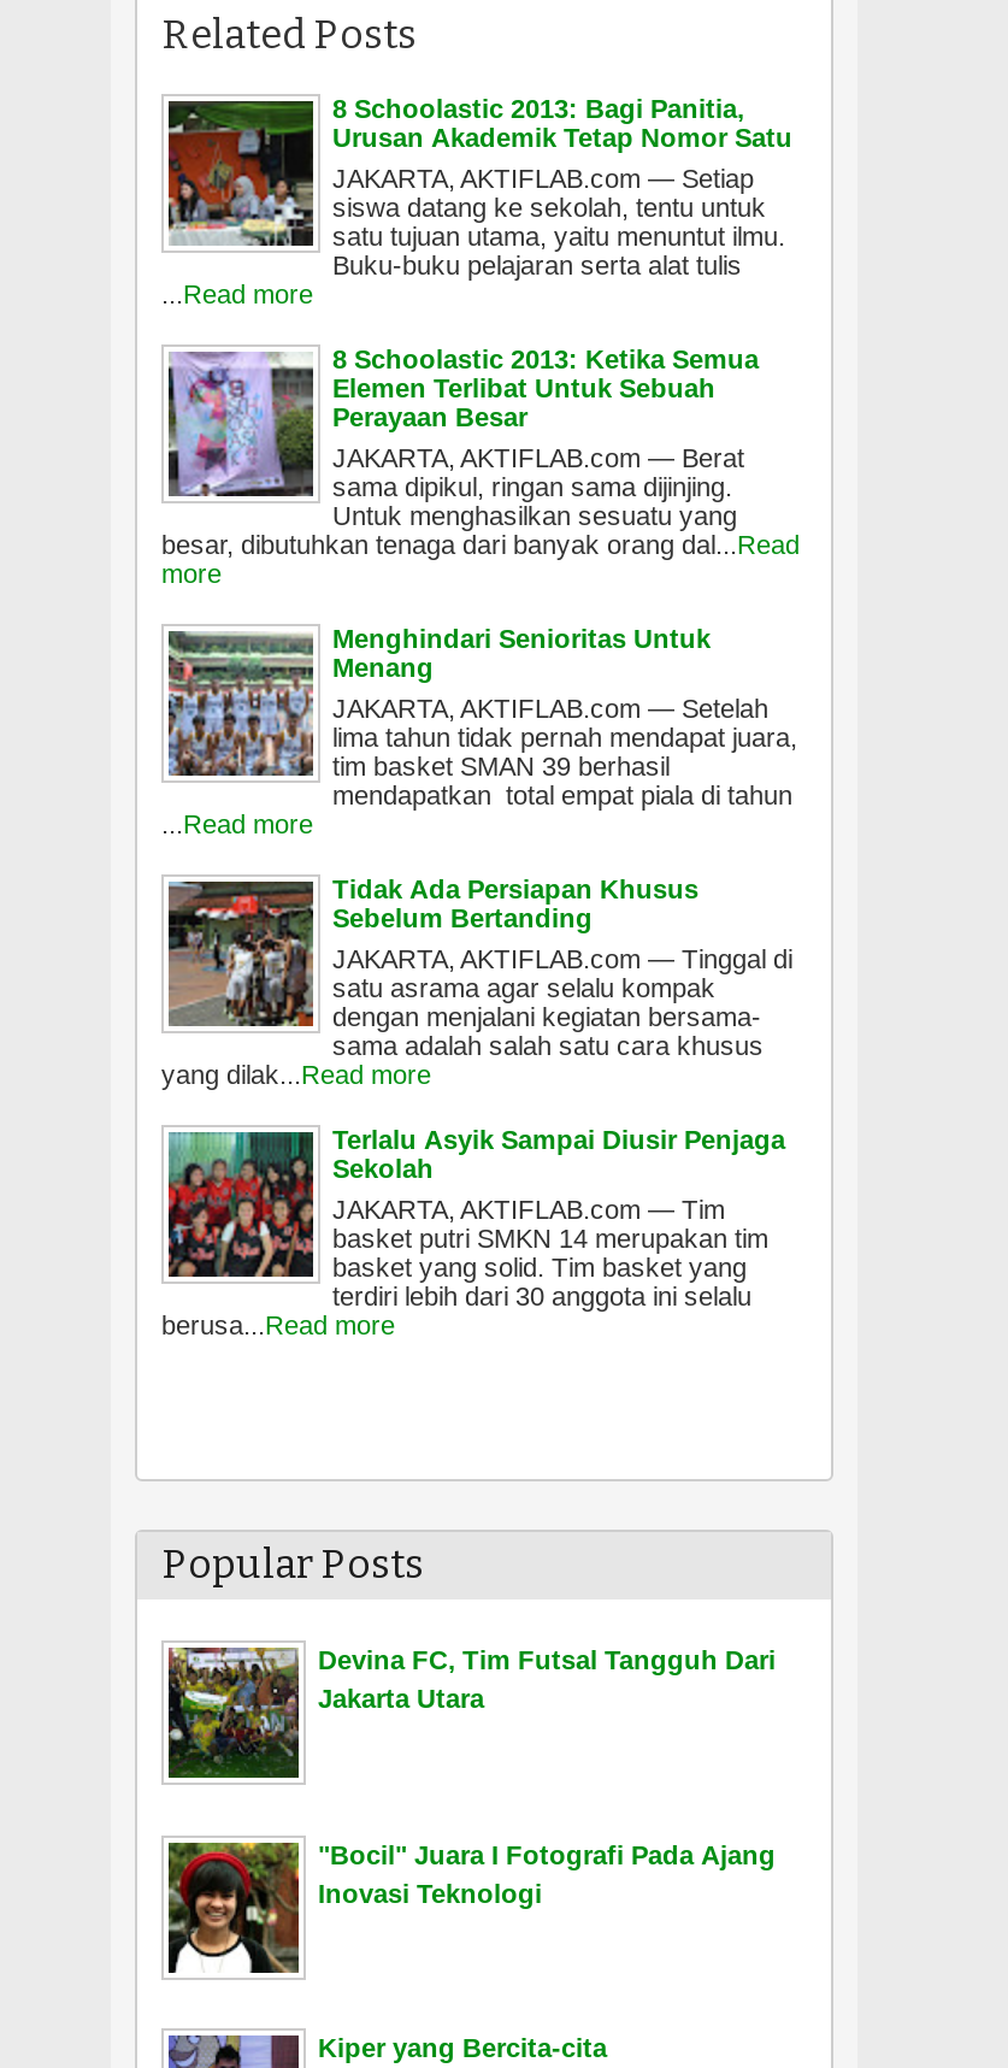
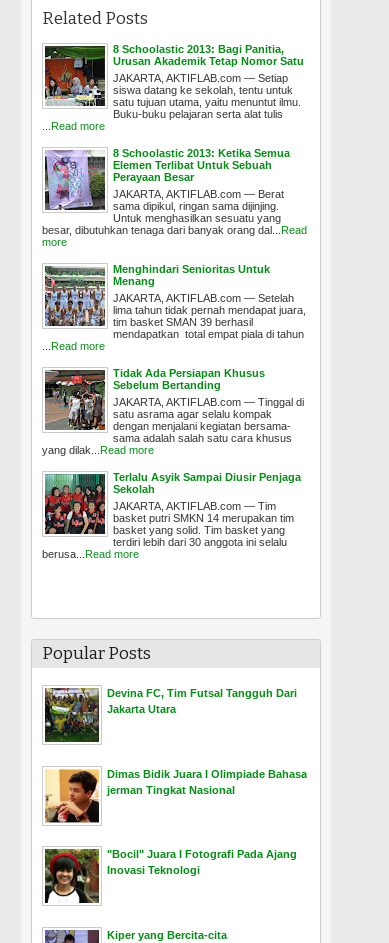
none -> [44,768,307,823] [image] | Dimas Bidik Juara I Olimpiade Bahasa | jerman Tingkat Nasional

